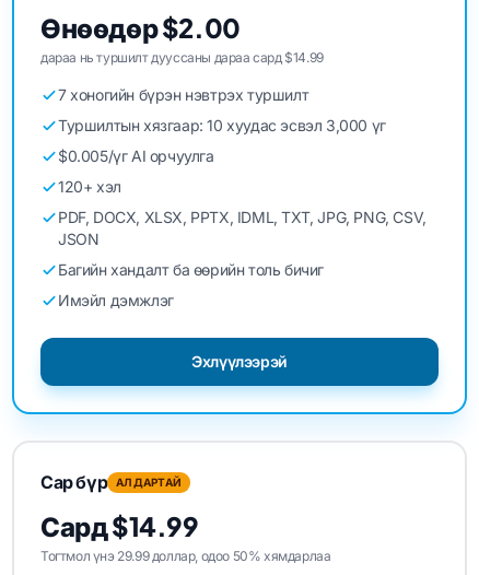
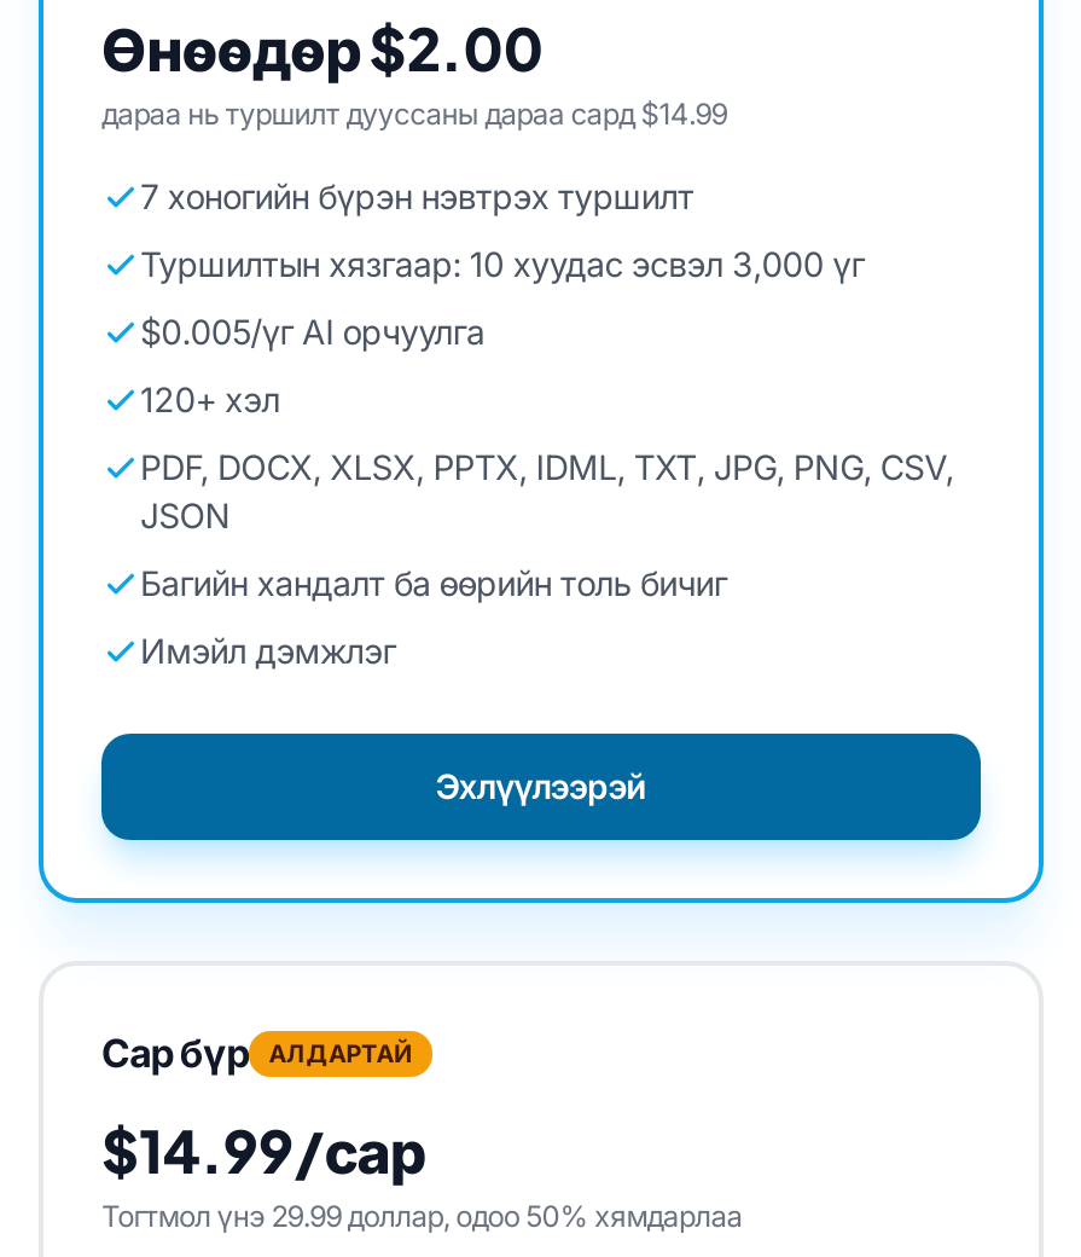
[40,509,199,542] Сард $14.99 -> [101,1113,425,1186] $14.99/сар

